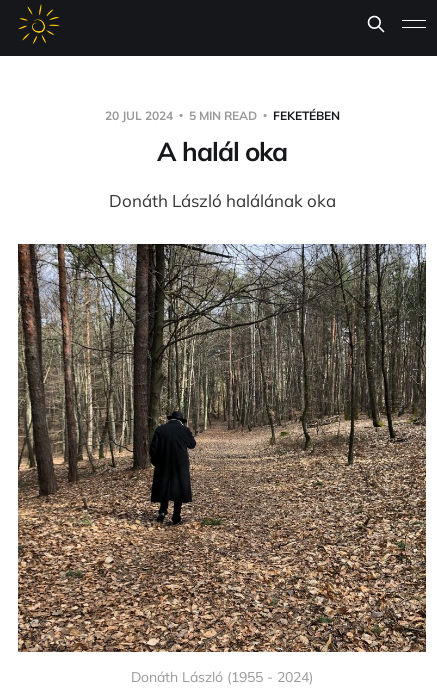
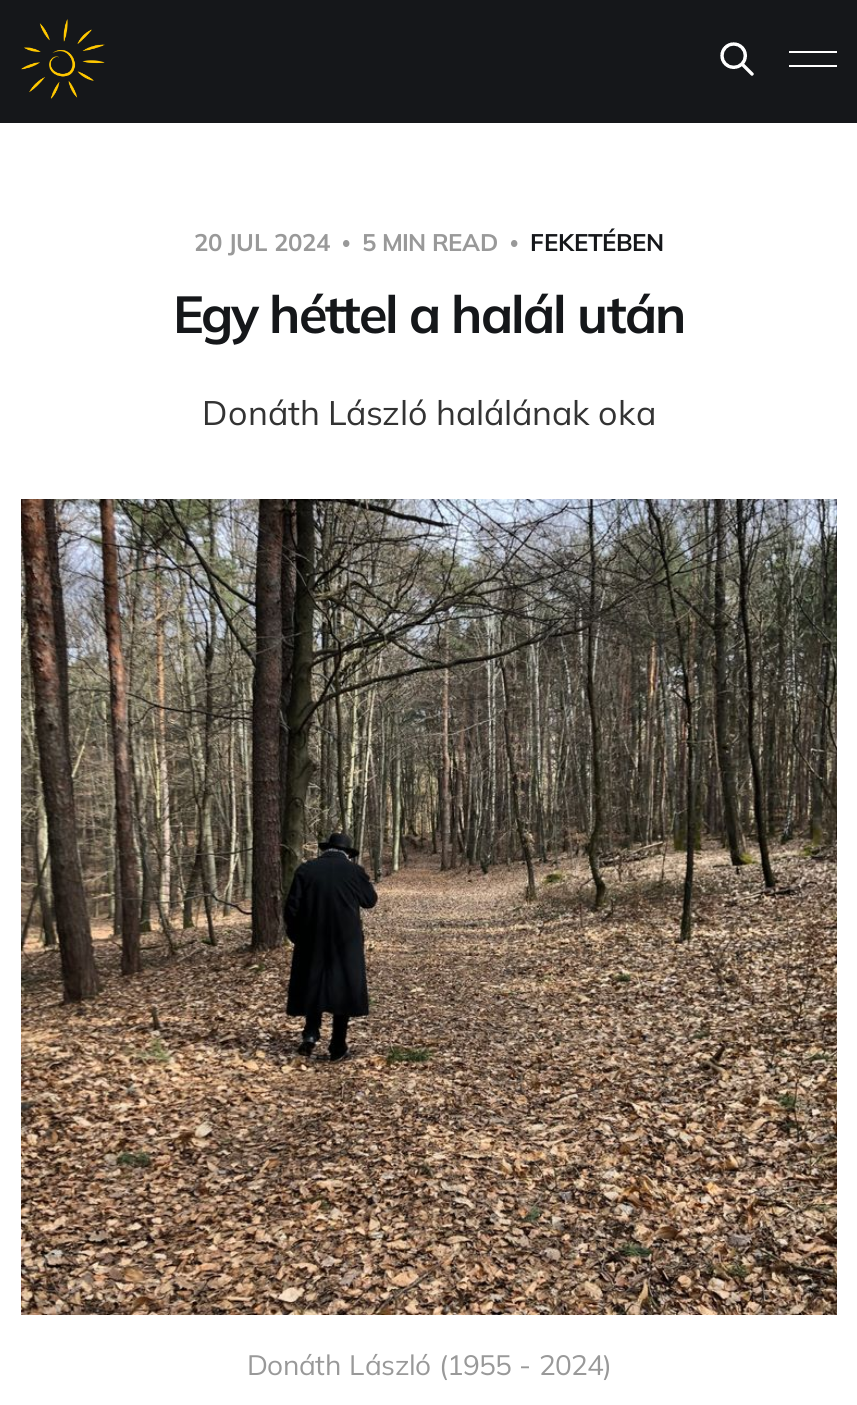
[157,135,287,168] A halál oka -> [173,281,685,347] Egy héttel a halál után

